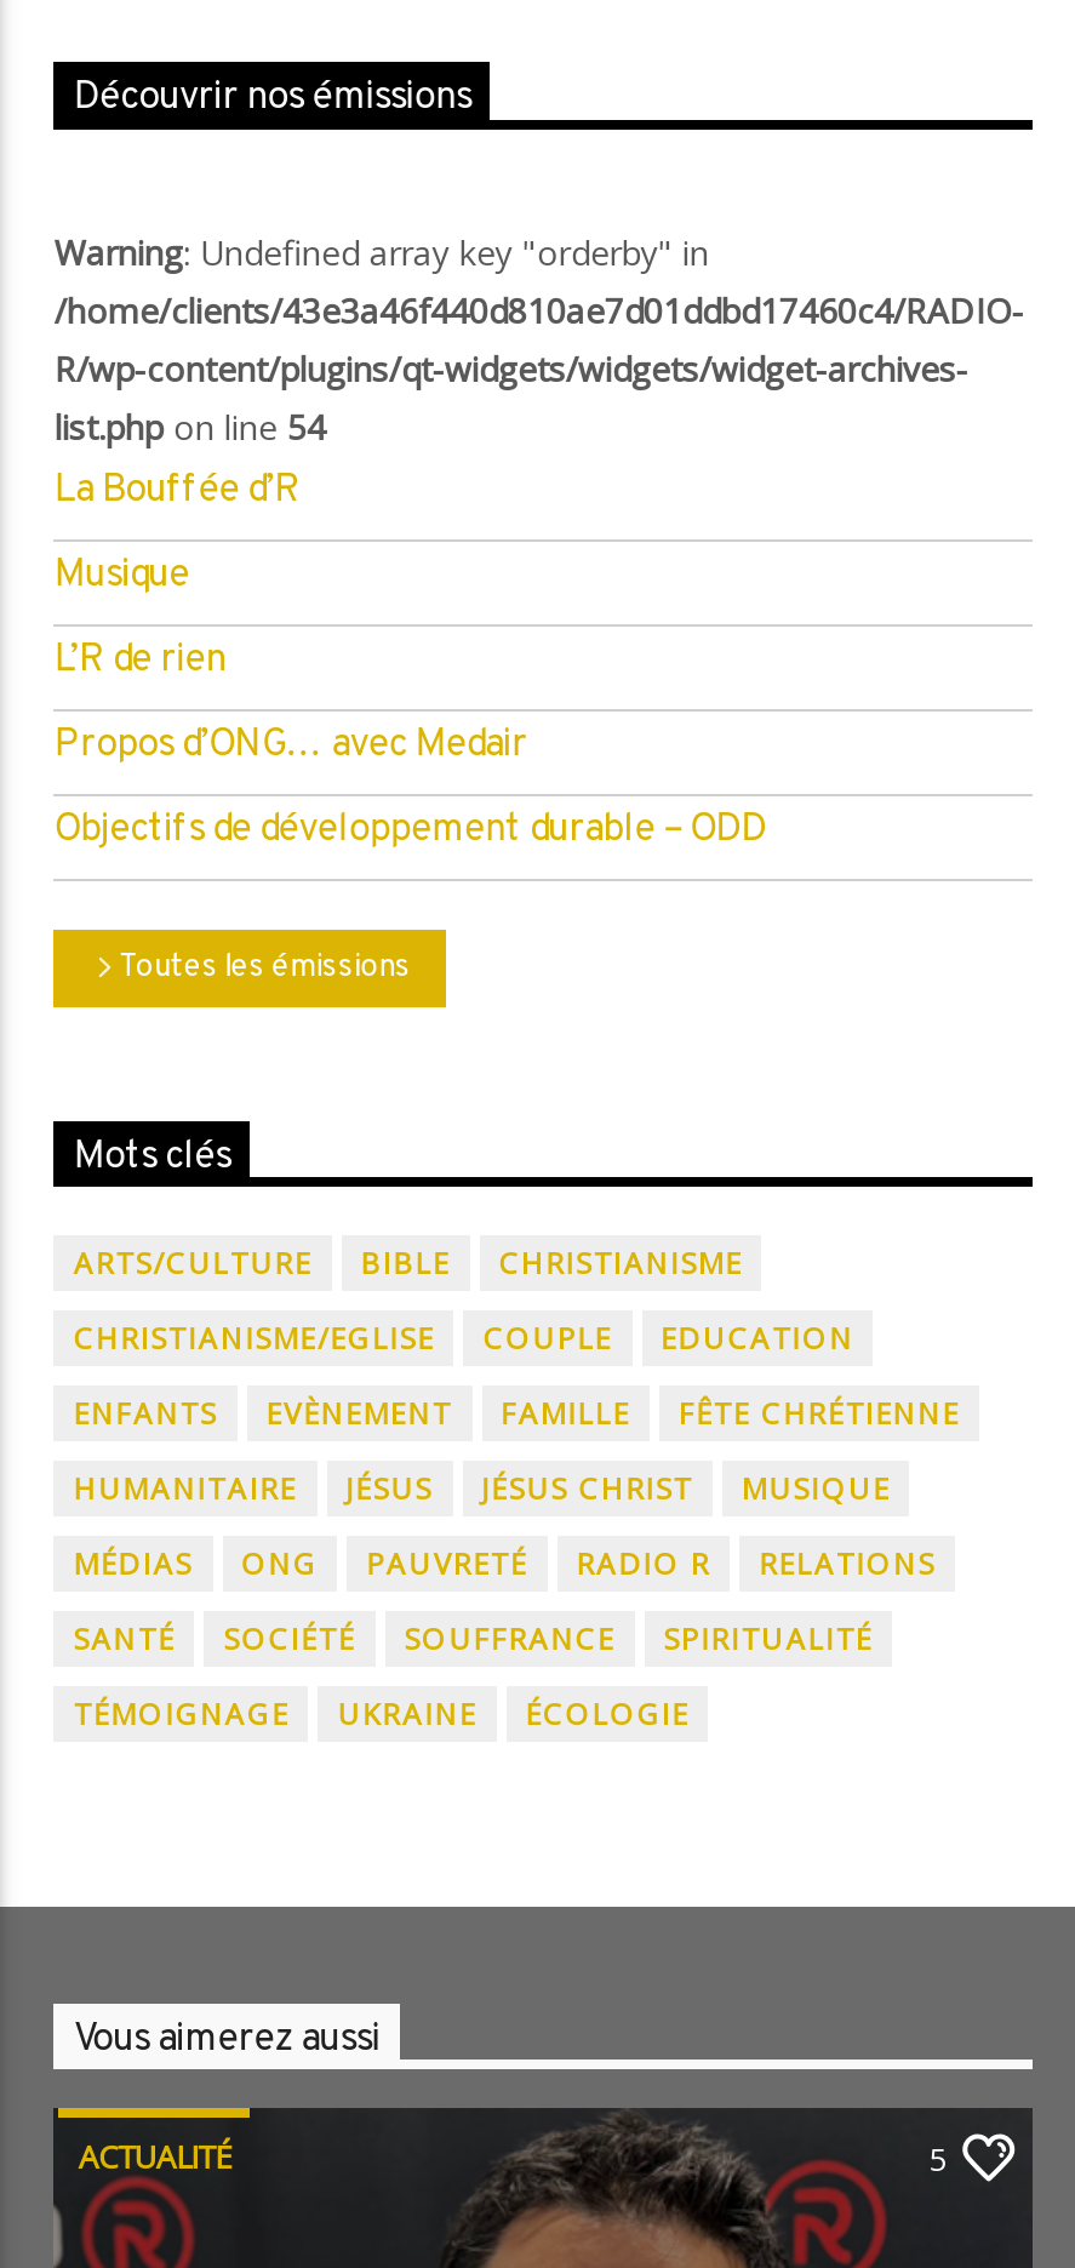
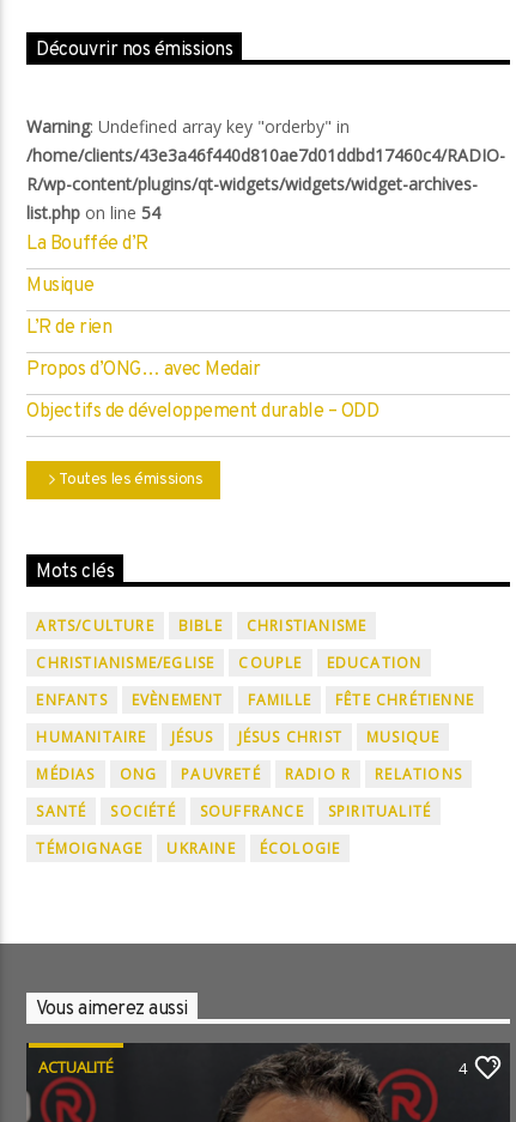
[929,2138,946,2181] 5 -> [459,1058,467,1079] 4

